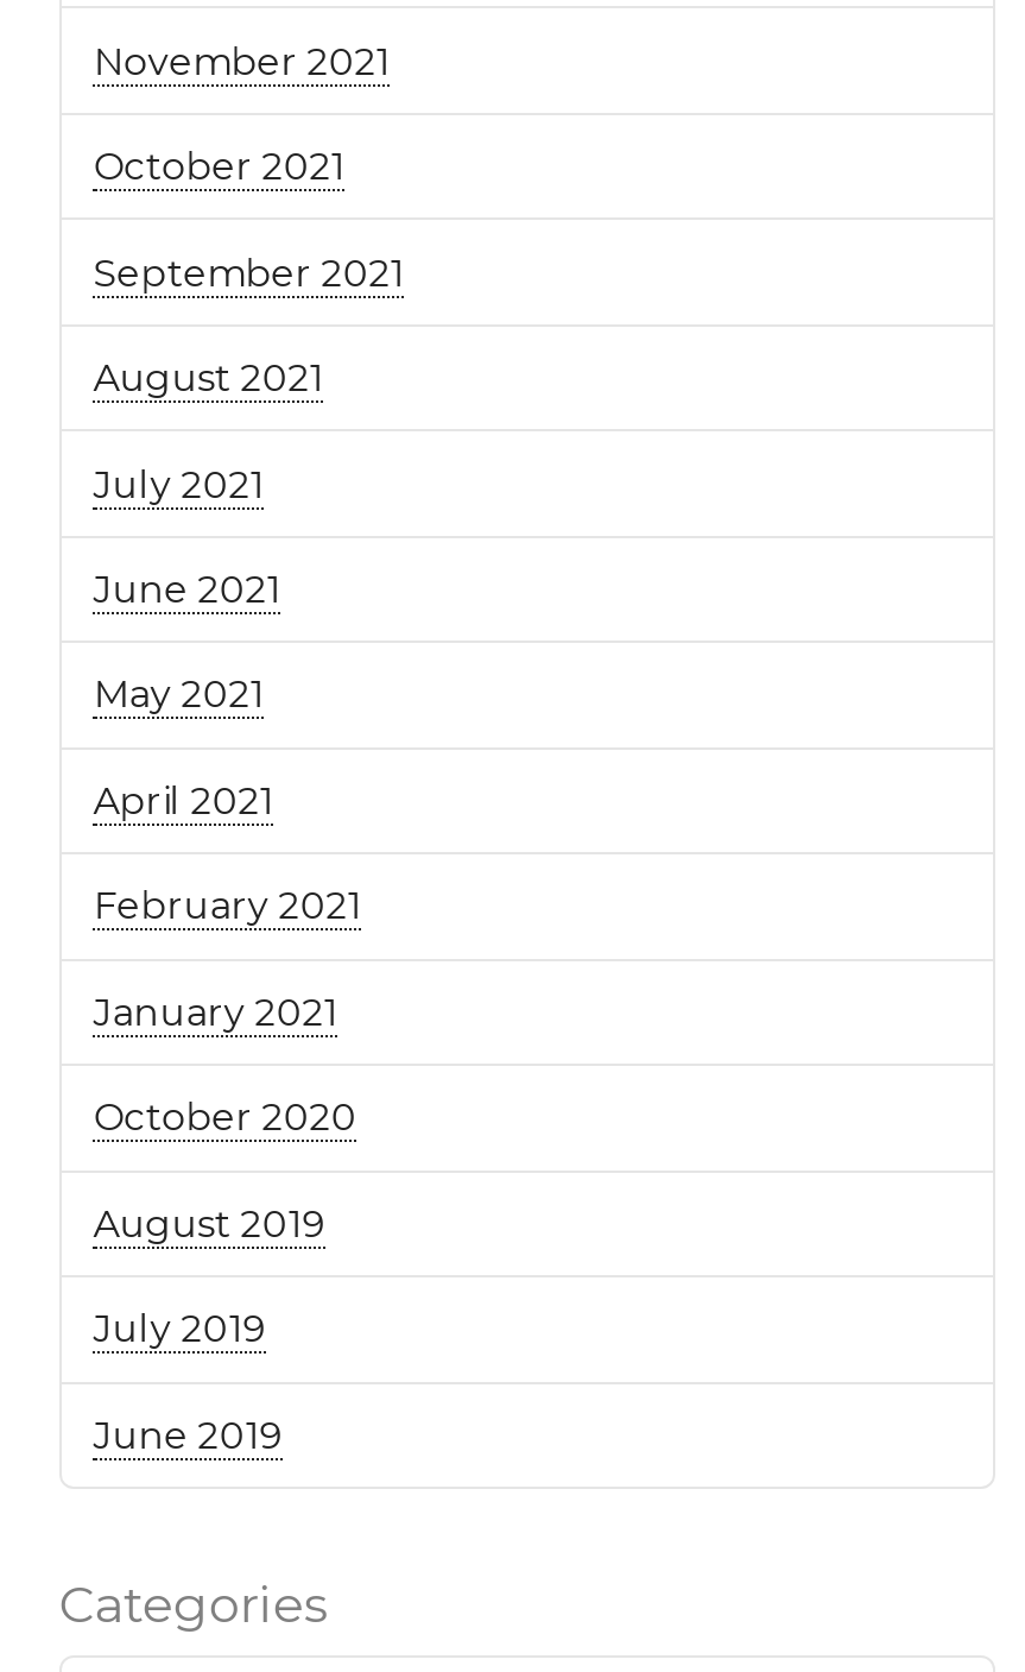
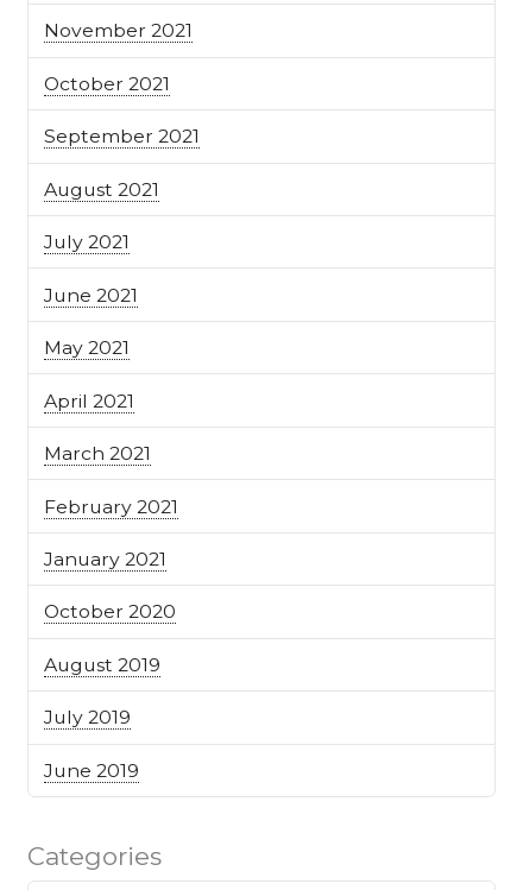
none -> [44,442,151,465] March 2021

